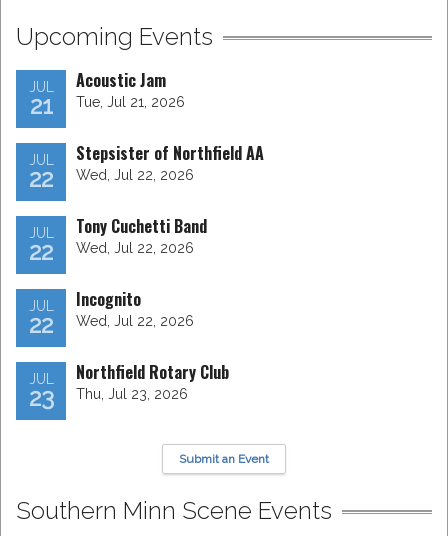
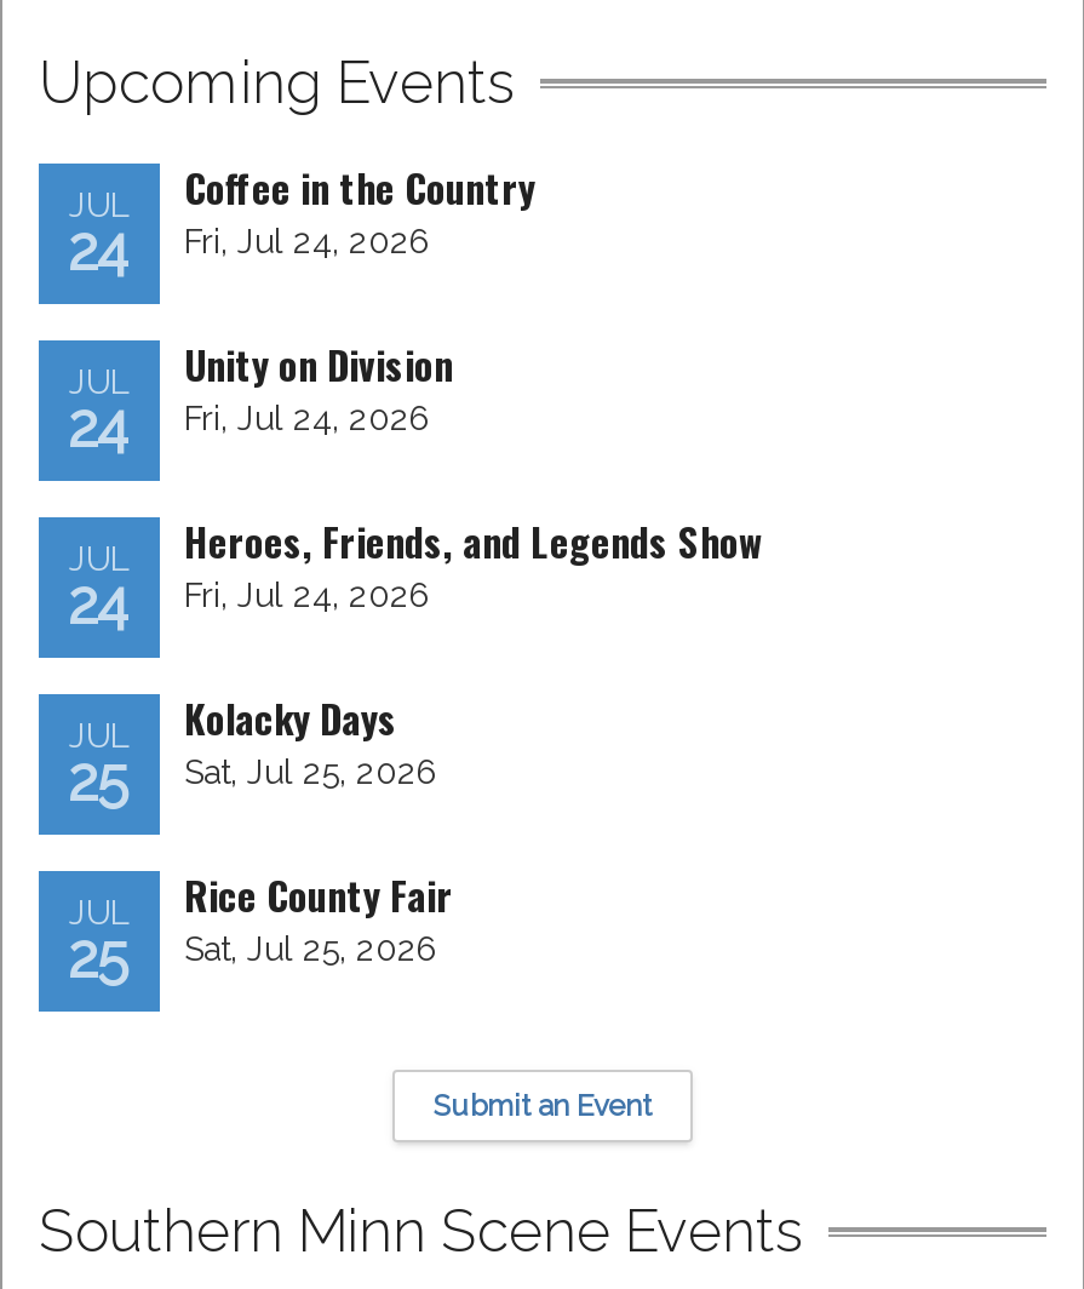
[76,68,185,110] Acoustic Jam | Tue, Jul 21, 2026 -> [184,158,535,260] Coffee in the Country | Fri, Jul 24, 2026
[29,91,52,120] 21 -> [68,214,131,284] 24
[76,141,264,183] Stepsister of Northfield AA | Wed, Jul 22, 2026 -> [184,335,453,437] Unity on Division | Fri, Jul 24, 2026
[29,164,53,193] 22 -> [68,391,131,461] 24
[76,214,207,256] Tony Cuchetti Band | Wed, Jul 22, 2026 -> [184,512,763,613] Heroes, Friends, and Legends Show | Fri, Jul 24, 2026
[29,237,53,266] 22 -> [68,567,131,638] 24
[76,287,194,329] Incognito | Wed, Jul 22, 2026 -> [184,689,438,790] Kolacky Days | Sat, Jul 25, 2026
[29,310,53,339] 22 -> [68,744,131,815] 25
[76,360,229,402] Northfield Rotary Club | Thu, Jul 23, 2026 -> [184,865,453,967] Rice County Fair | Sat, Jul 25, 2026
[28,383,53,412] 23 -> [68,921,131,991] 25

